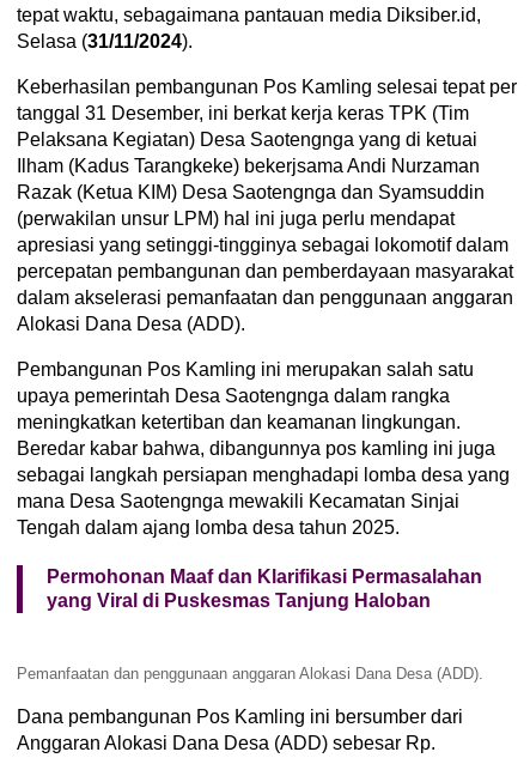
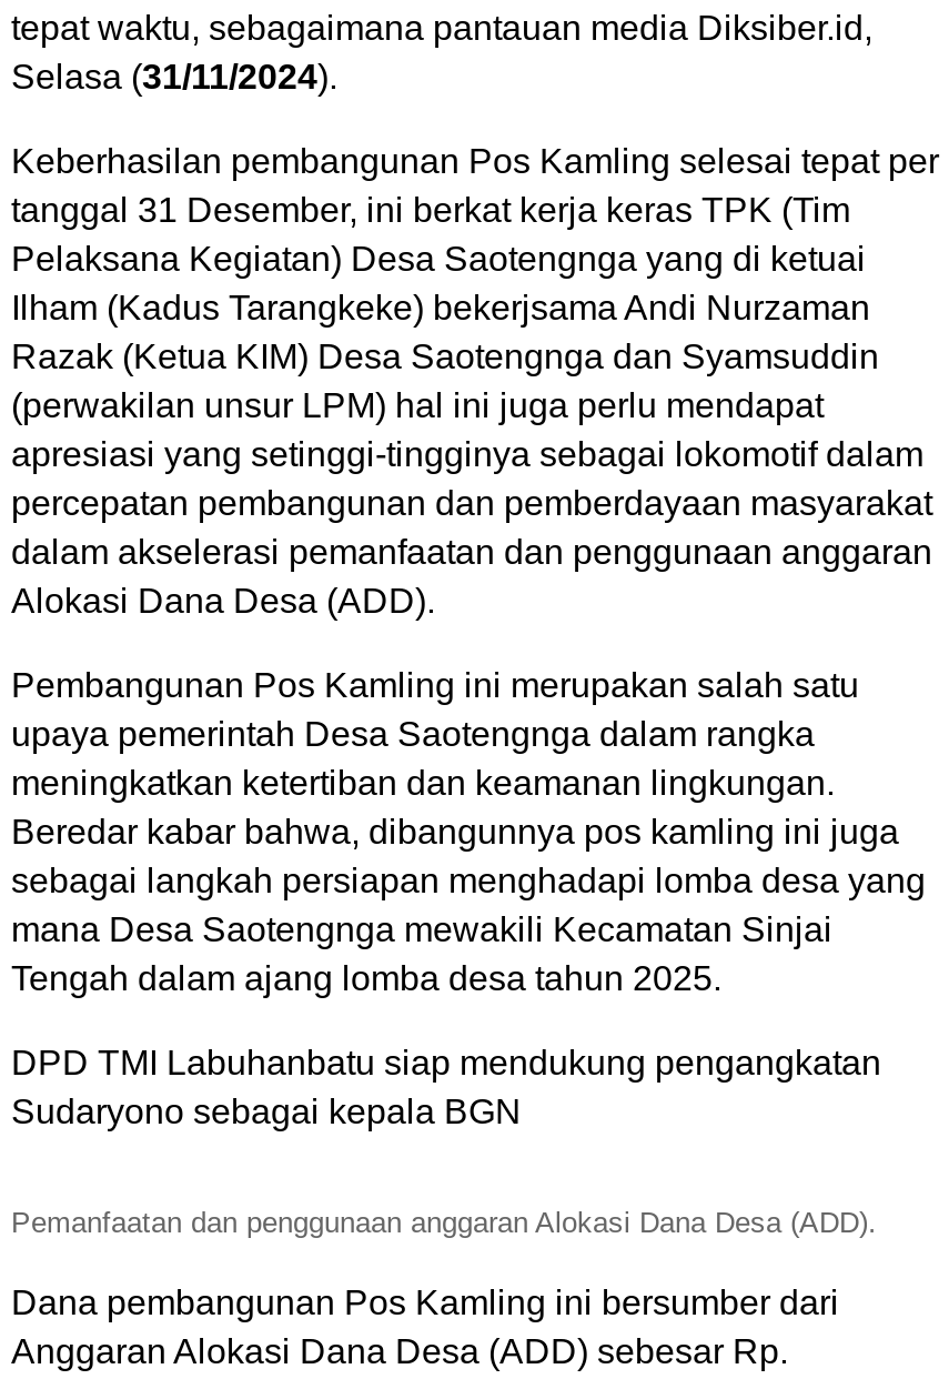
[47,566,482,611] Permohonan Maaf dan Klarifikasi Permasalahan | yang Viral di Puskesmas Tanjung Haloban -> [11,1044,890,1130] DPD TMI Labuhanbatu siap mendukung pengangkatan | Sudaryono sebagai kepala BGN

